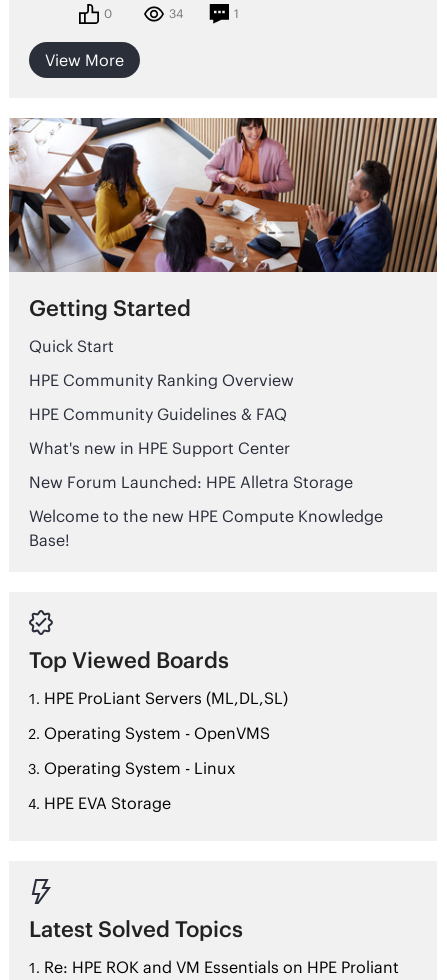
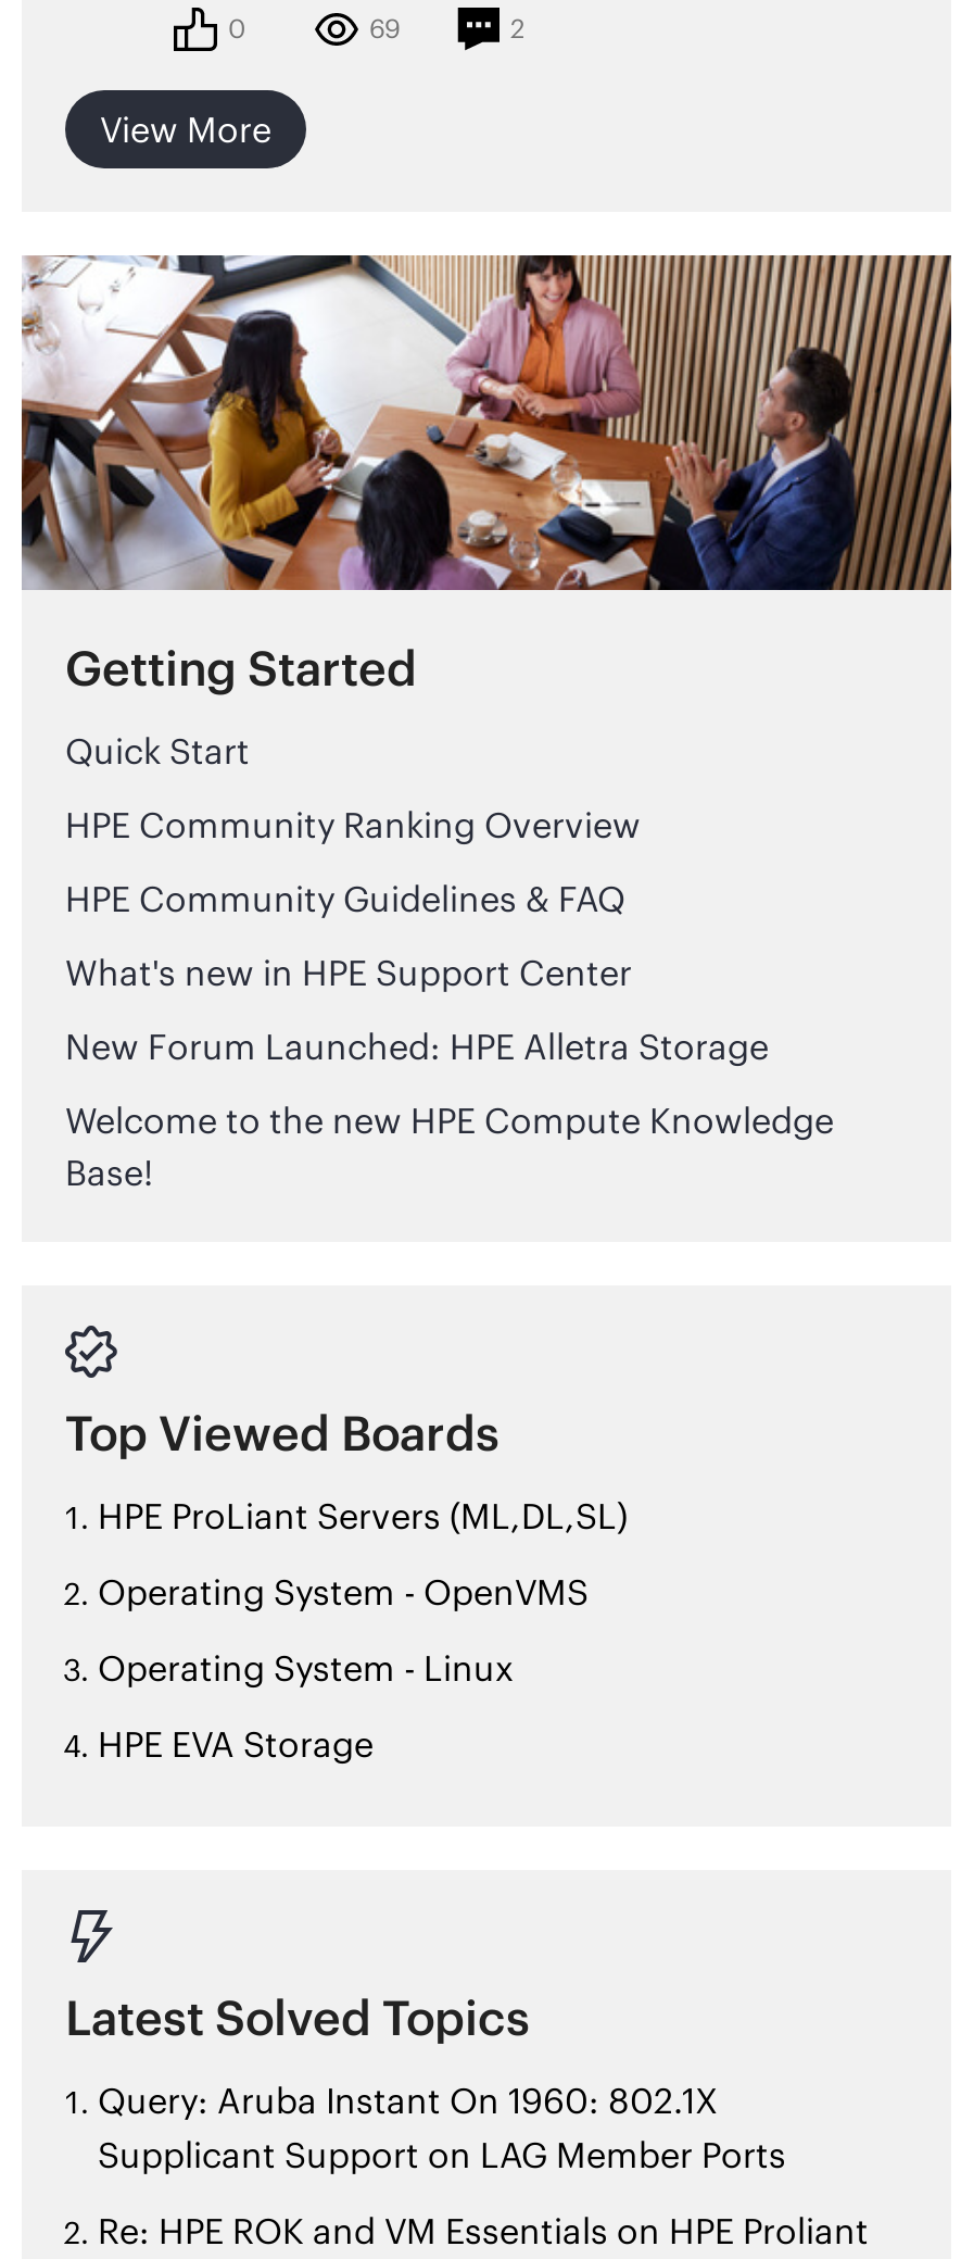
[169,6,183,21] 34 -> [369,12,400,45] 69
[234,6,239,21] 1 -> [510,12,526,45] 2
none -> [98,2078,786,2176] Query: Aruba Instant On 1960: 802.1X | Supplicant Support on LAG Member Ports

